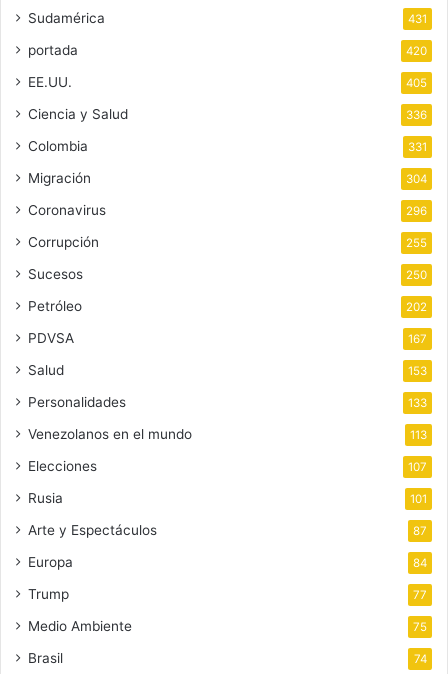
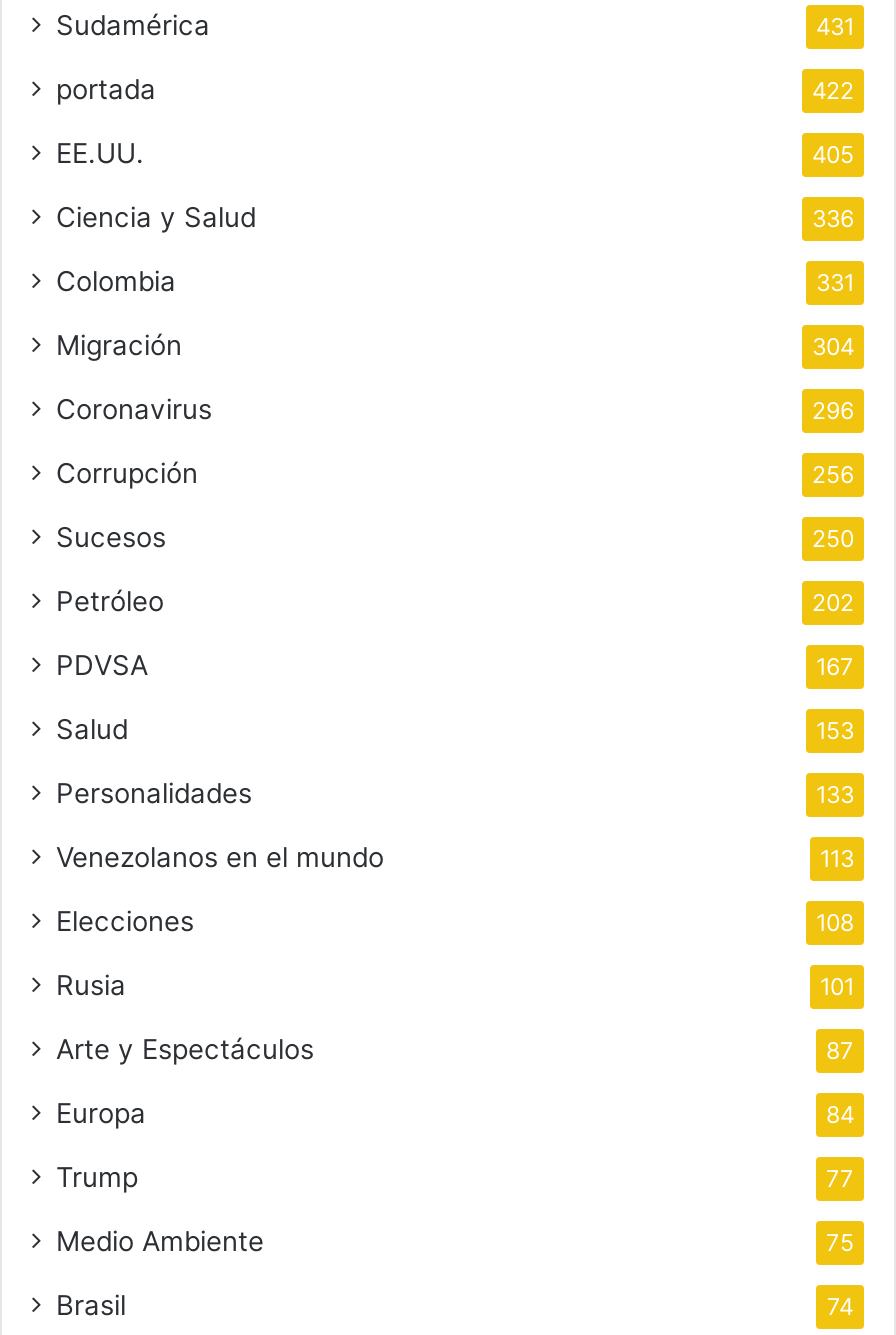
[406,44,427,58] 420 -> [812,76,854,104] 422
[406,236,427,250] 255 -> [812,460,854,488] 256
[408,460,427,474] 107 -> [816,908,854,936] 108

